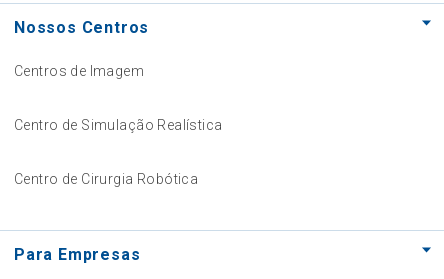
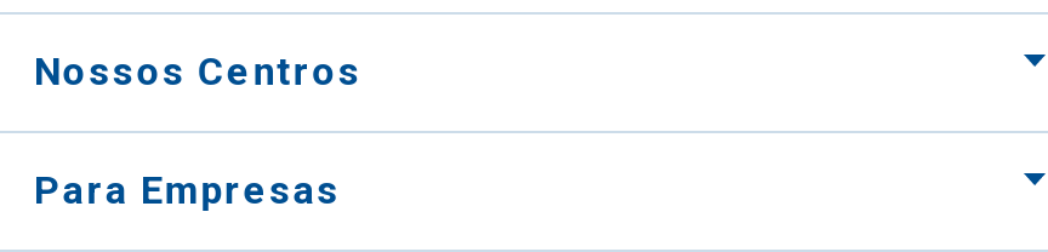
[14,63,223,187] Centros de Imagem | Centro de Simulação Realística | Centro de Cirurgia Robótica -> none

